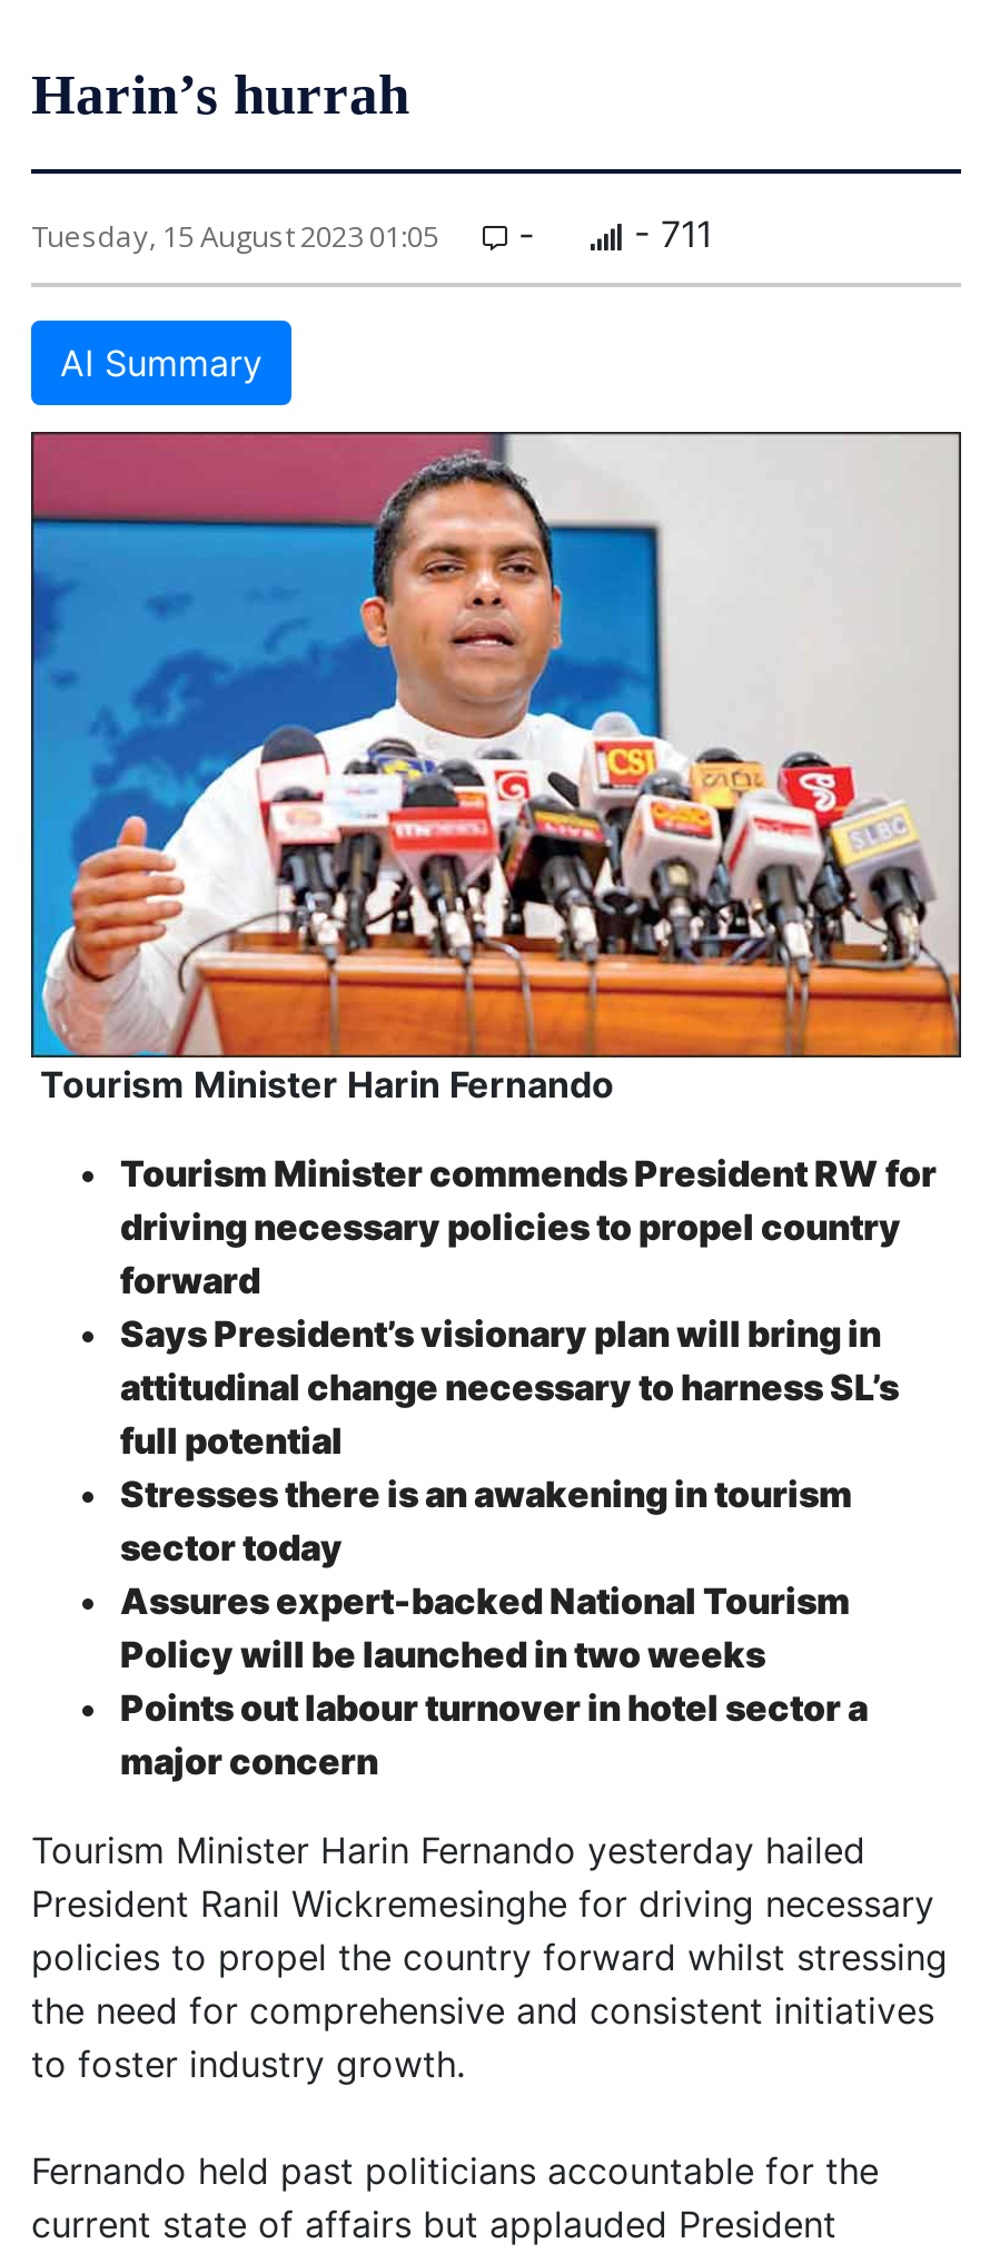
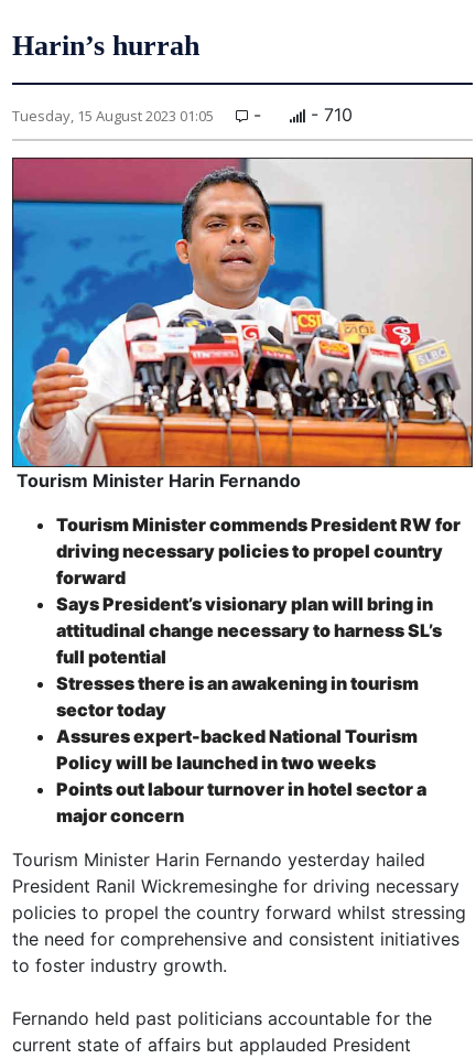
[60,211,712,385] - 711 | AI Summary -> [305,104,353,126] - 710

